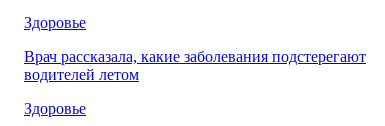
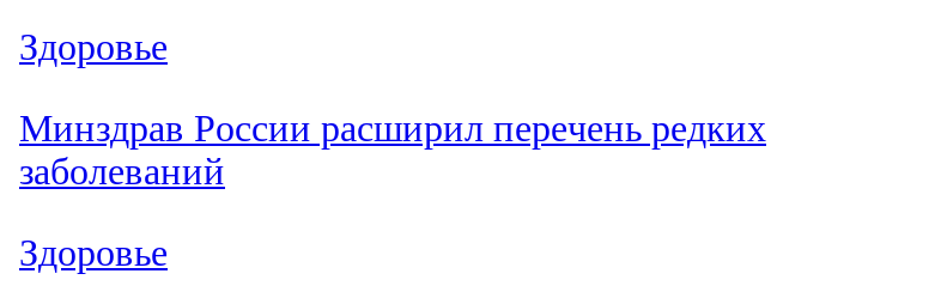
[24,48,366,83] Врач рассказала, какие заболевания подстерегают | водителей летом -> [19,108,766,191] Минздрав России расширил перечень редких | заболеваний

